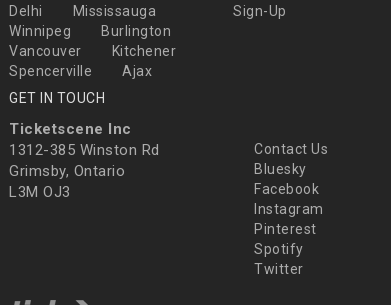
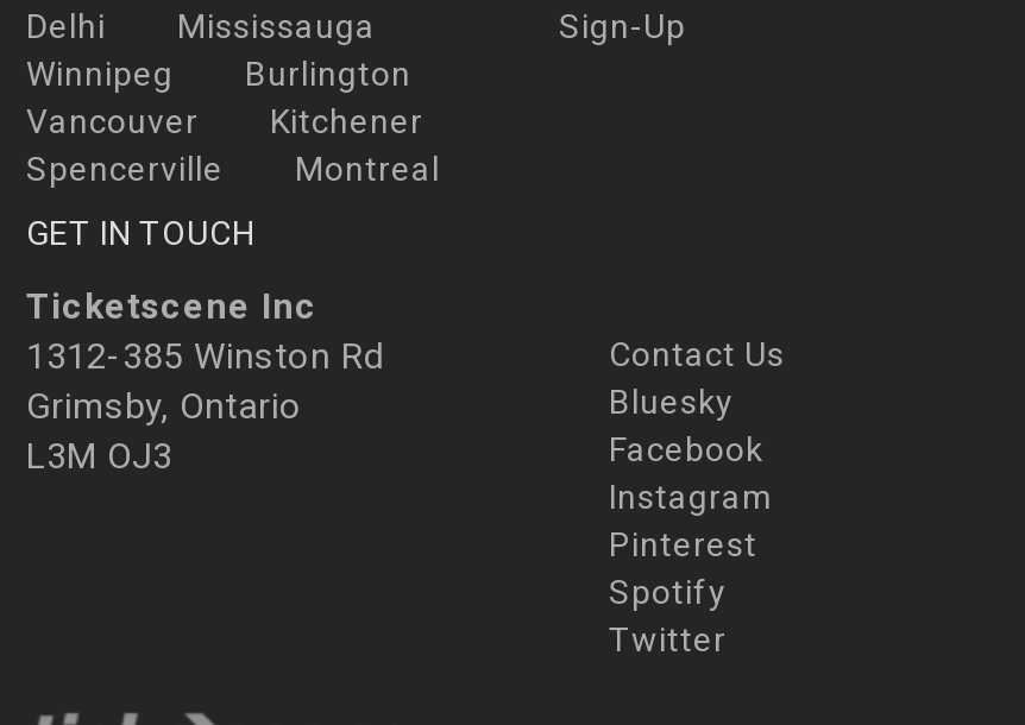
[122,63,152,79] Ajax -> [295,150,440,188] Montreal

